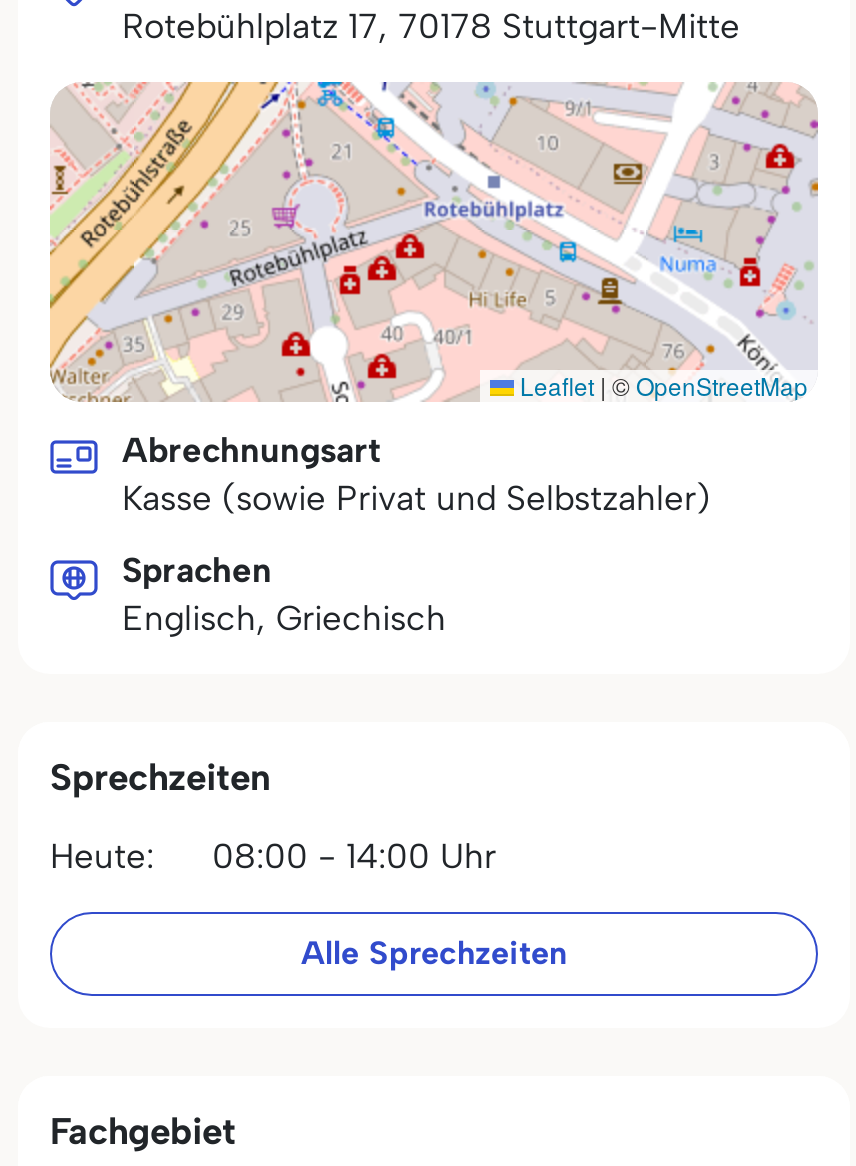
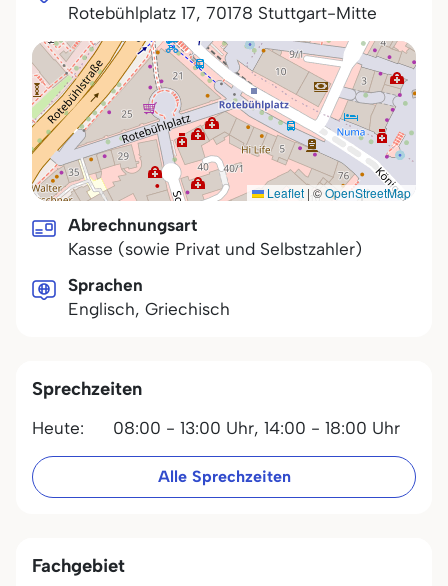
[50,836,496,876] Heute: 08:00 - 14:00 Uhr -> [32,418,400,438] Heute: 08:00 - 13:00 Uhr, 14:00 - 18:00 Uhr

